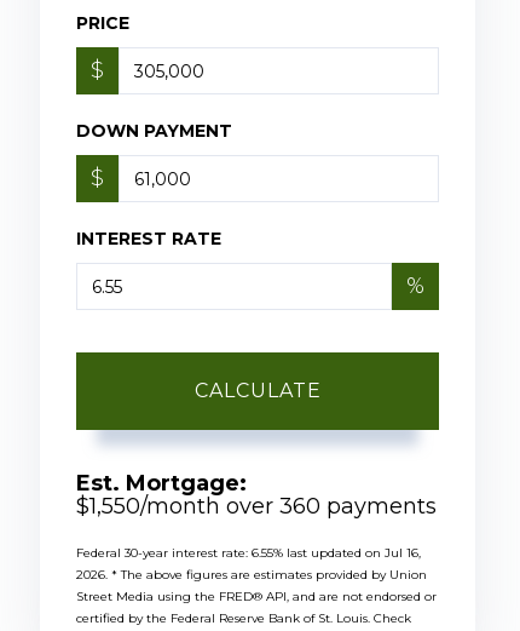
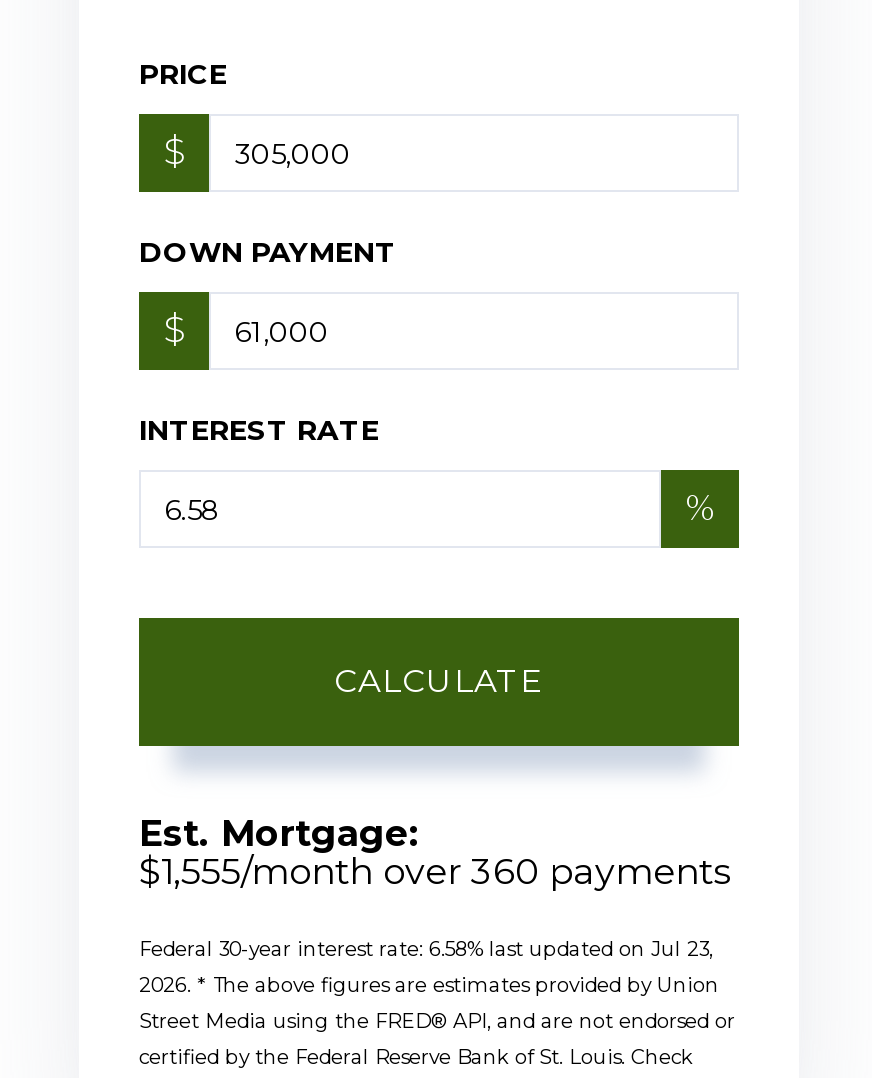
[76,493,437,520] $1,550/month over 360 payments -> [139,851,731,895] $1,555/month over 360 payments
[76,545,421,561] Federal 30-year interest rate: 6.55% last updated on Jul 16, -> [139,937,713,963] Federal 30-year interest rate: 6.58% last updated on Jul 23,

